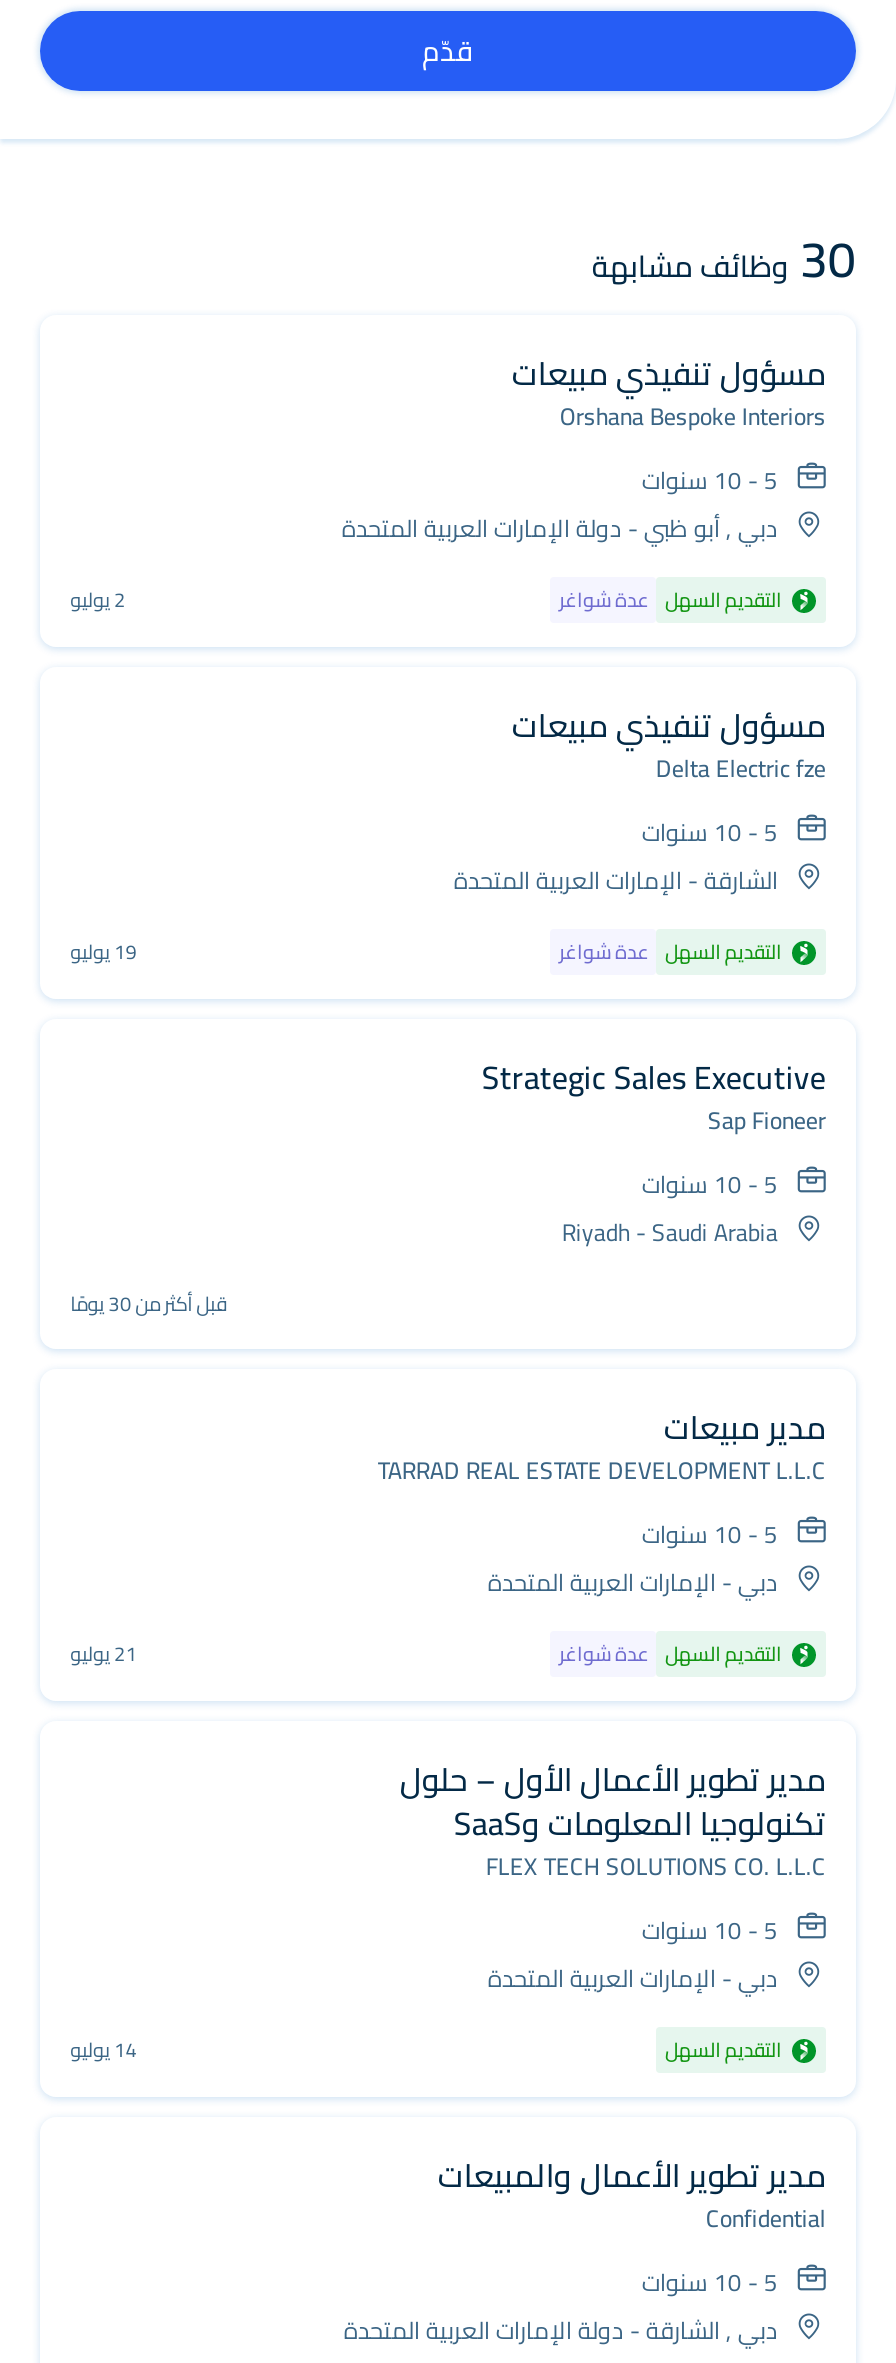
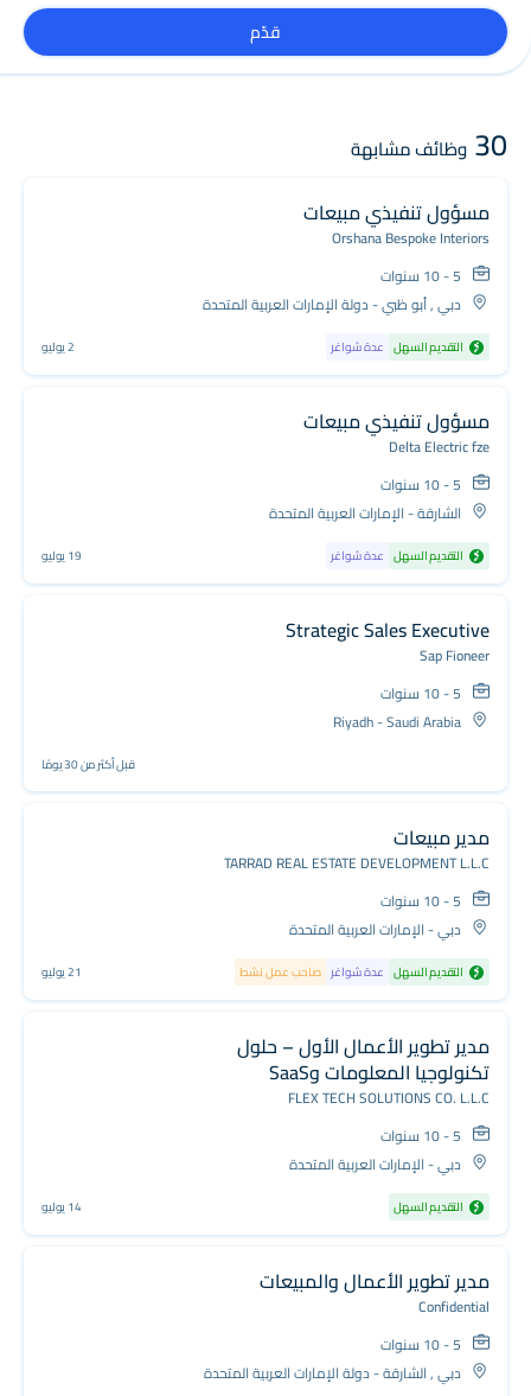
[559,1635,782,1673] التقديم السهل عدة شواغر -> [240,961,463,983] التقديم السهل عدة شواغر صاحب عمل نشط

